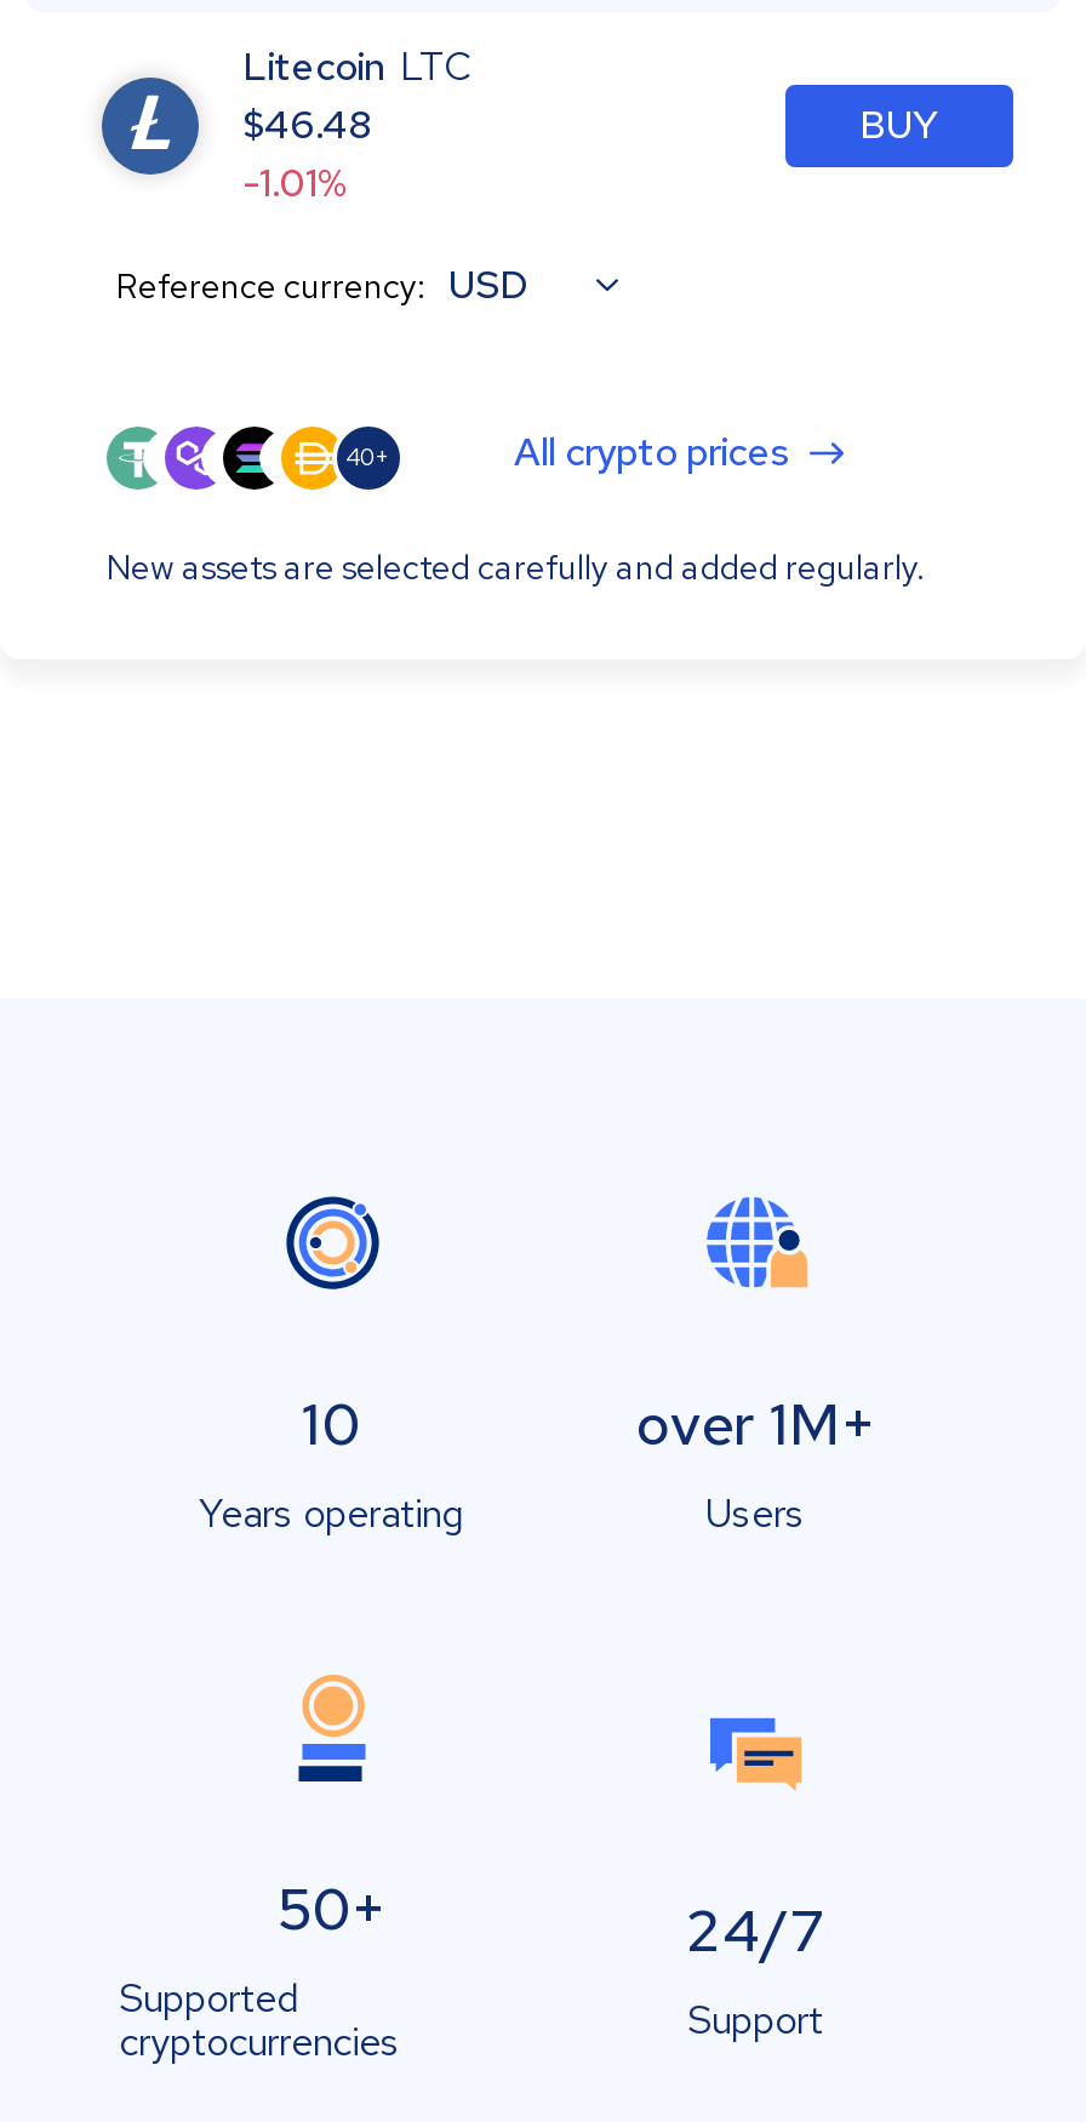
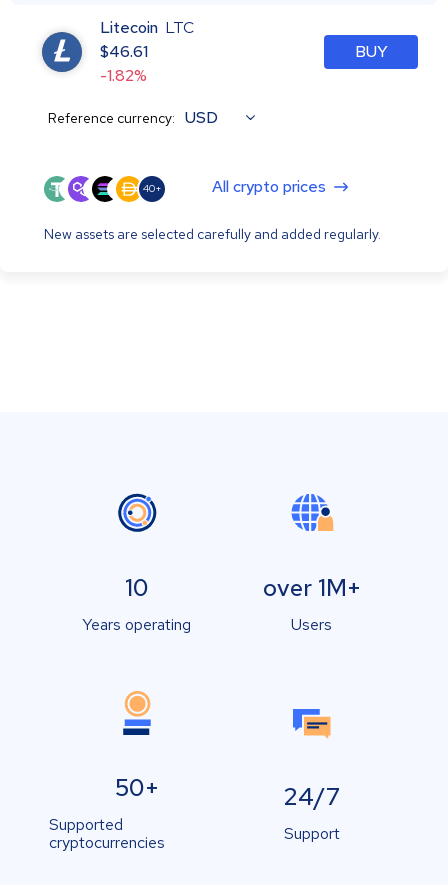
[242,99,373,150] $46.48 -> [100,41,148,62] $46.61
[242,157,349,208] -1.01% -> [100,65,147,86] -1.82%

